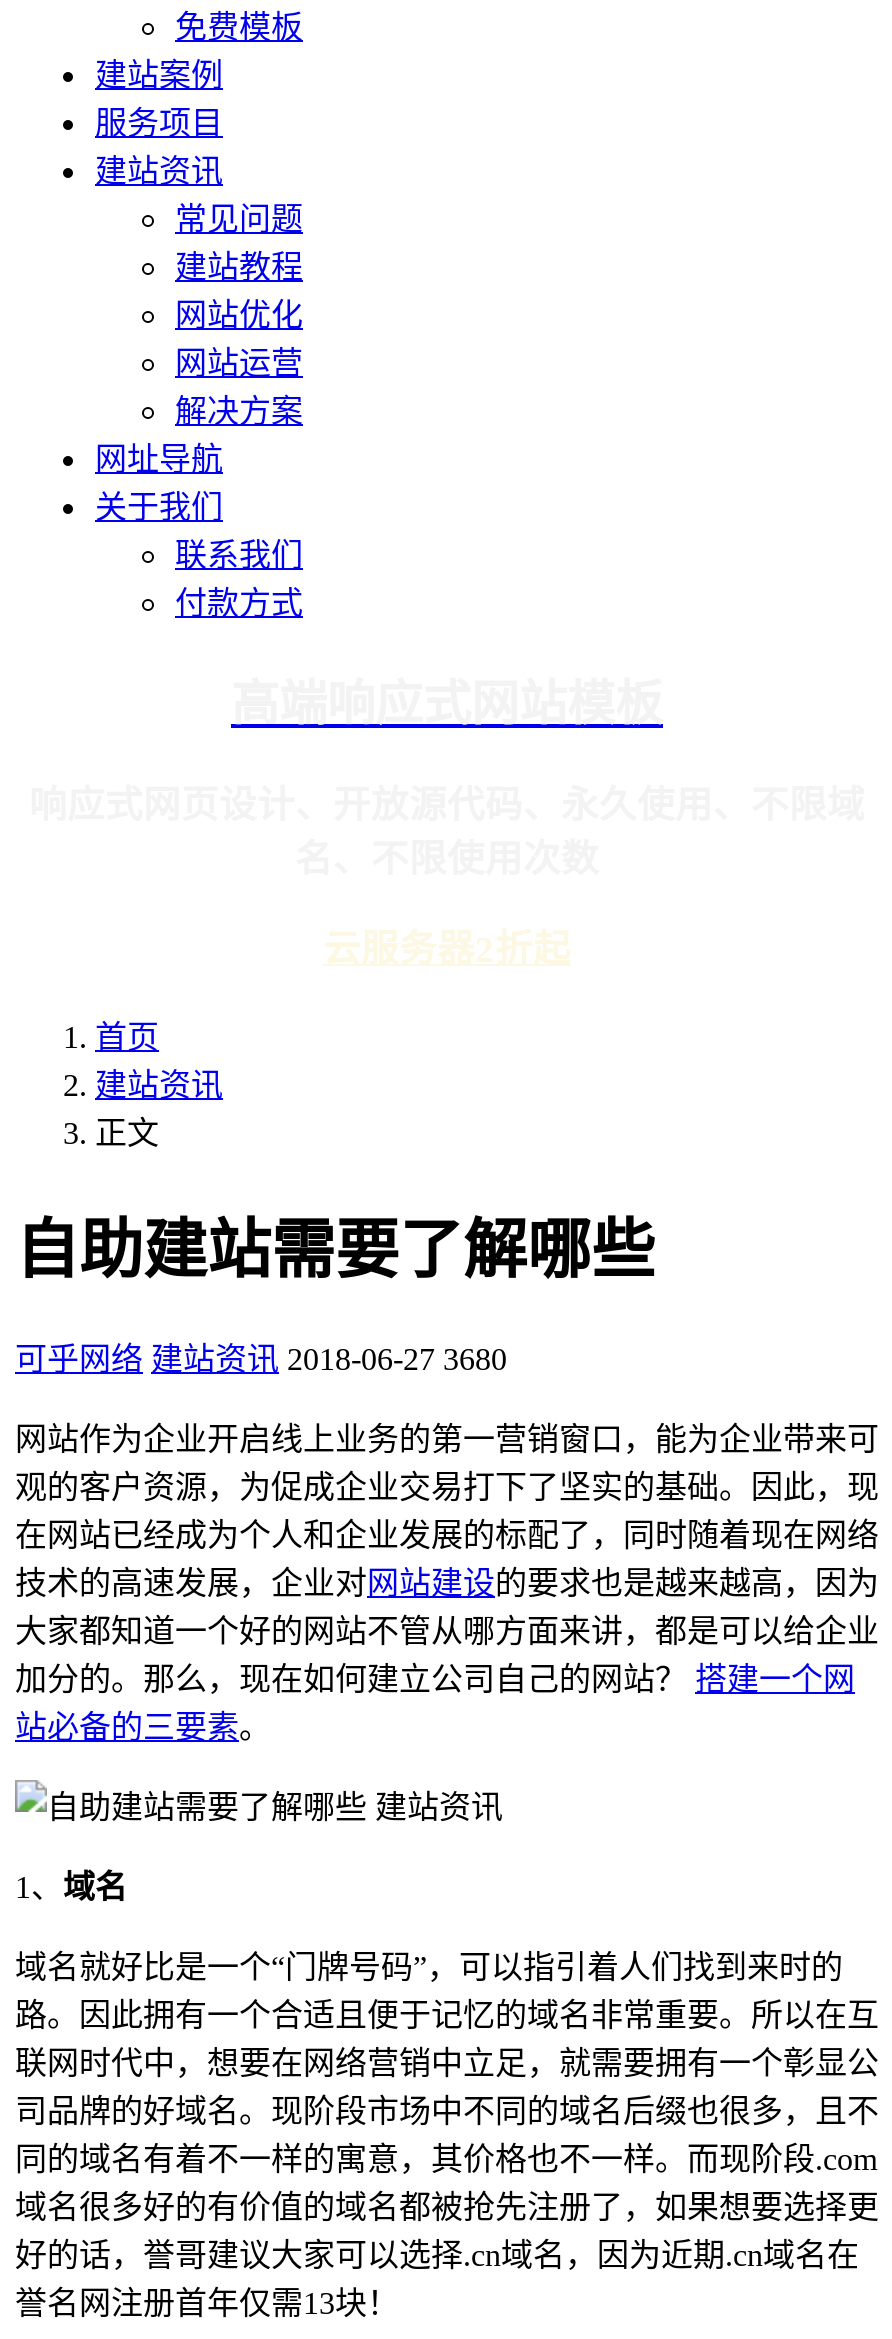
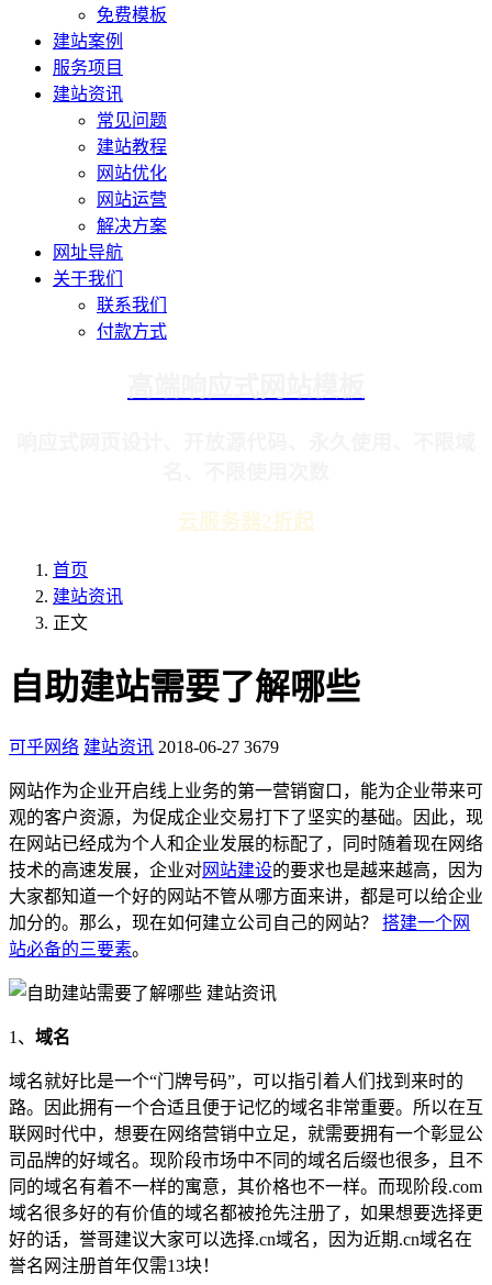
[15,1342,507,1376] 可乎网络 建站资讯 2018-06-27 3680 -> [9,738,279,756] 可乎网络 建站资讯 2018-06-27 3679

